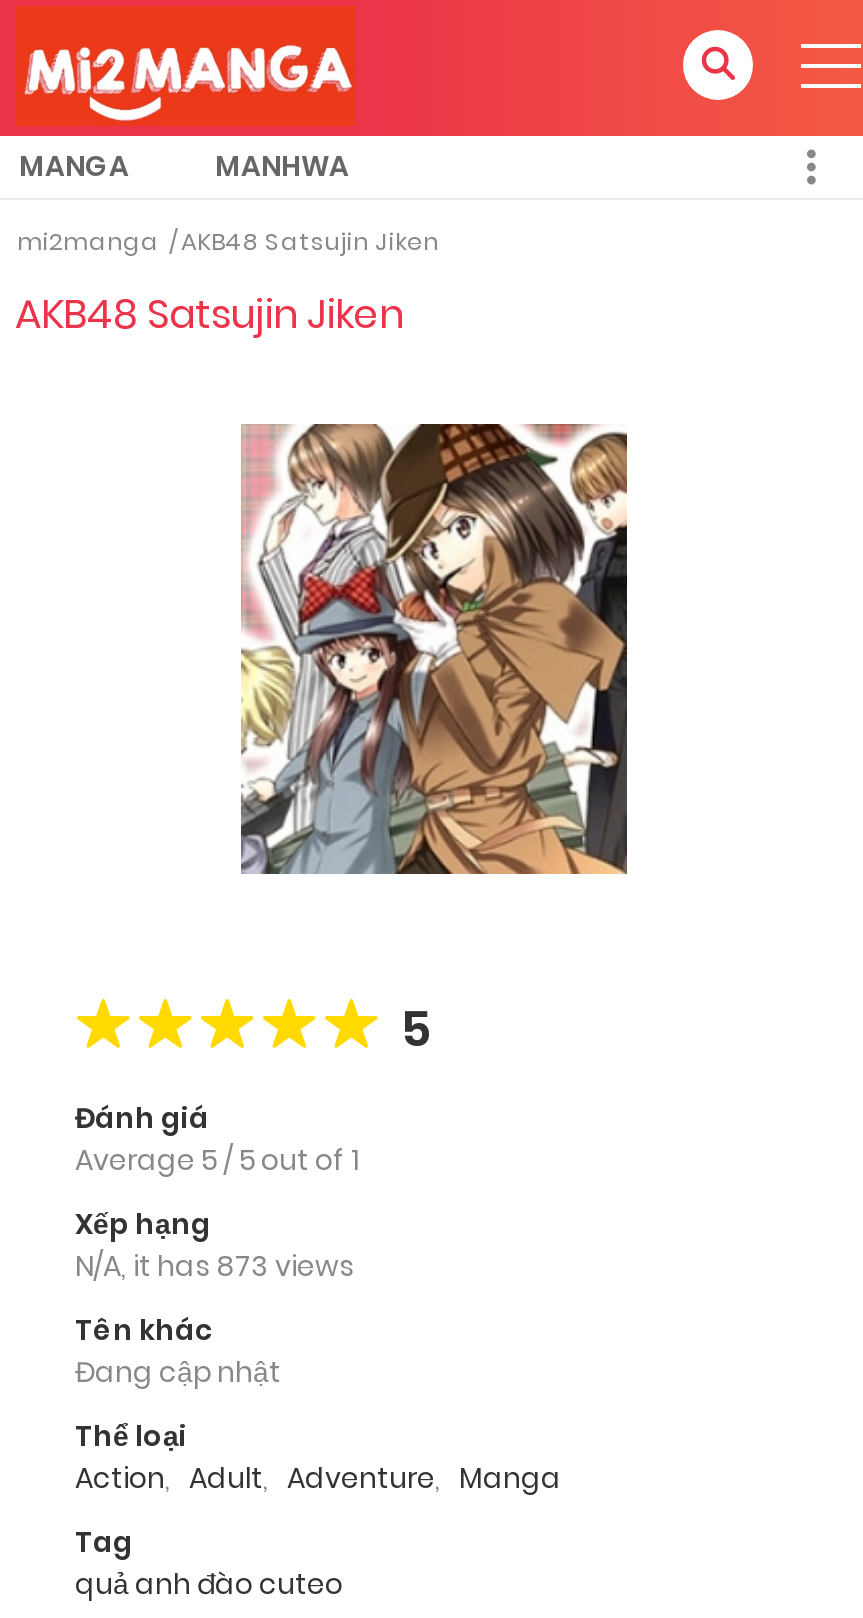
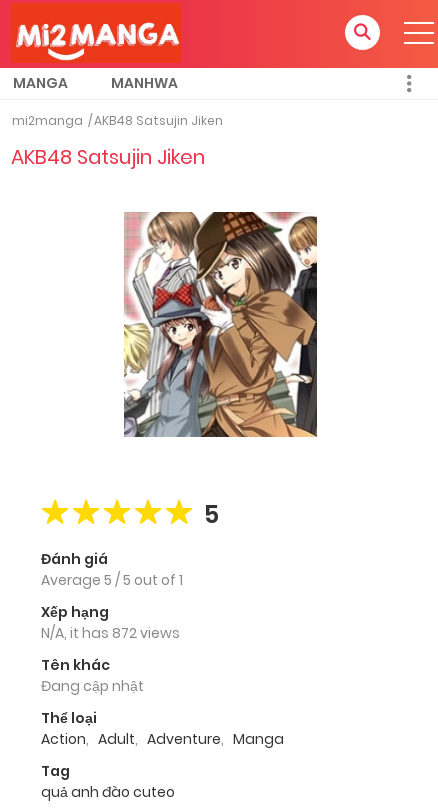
[75,1247,355,1287] N/A, it has 873 views -> [41,623,180,643] N/A, it has 872 views

